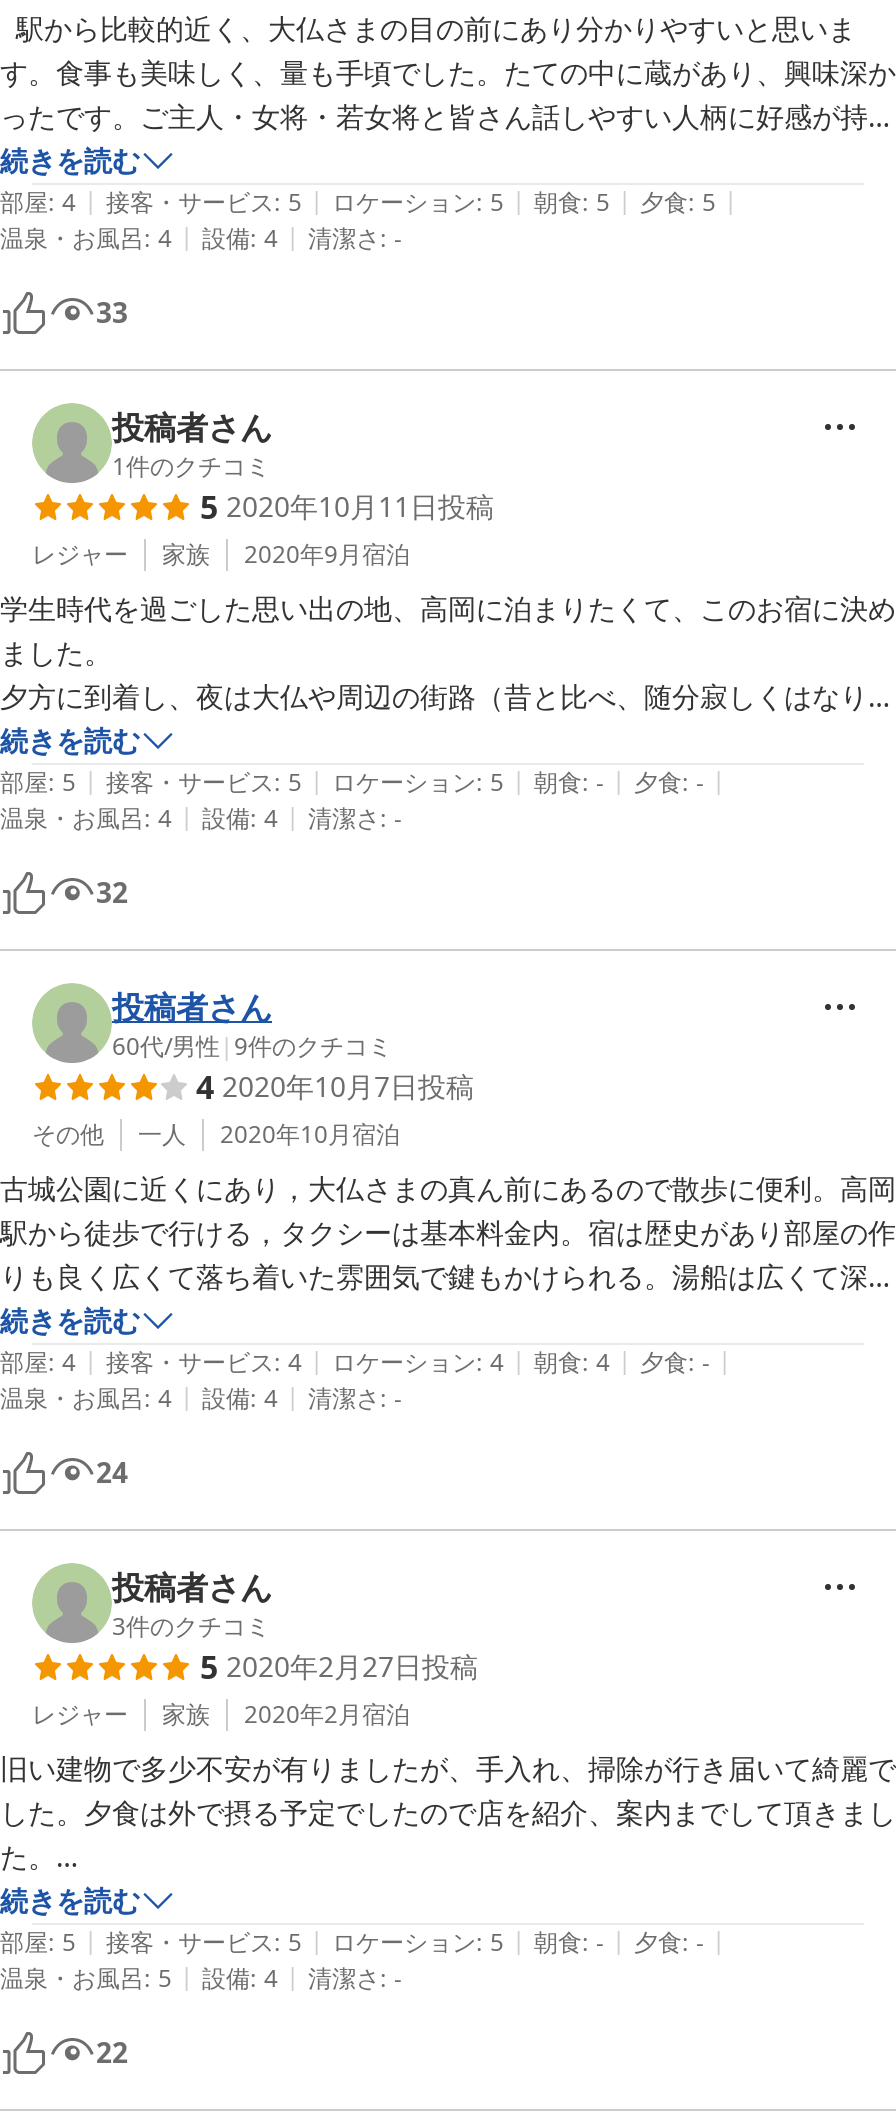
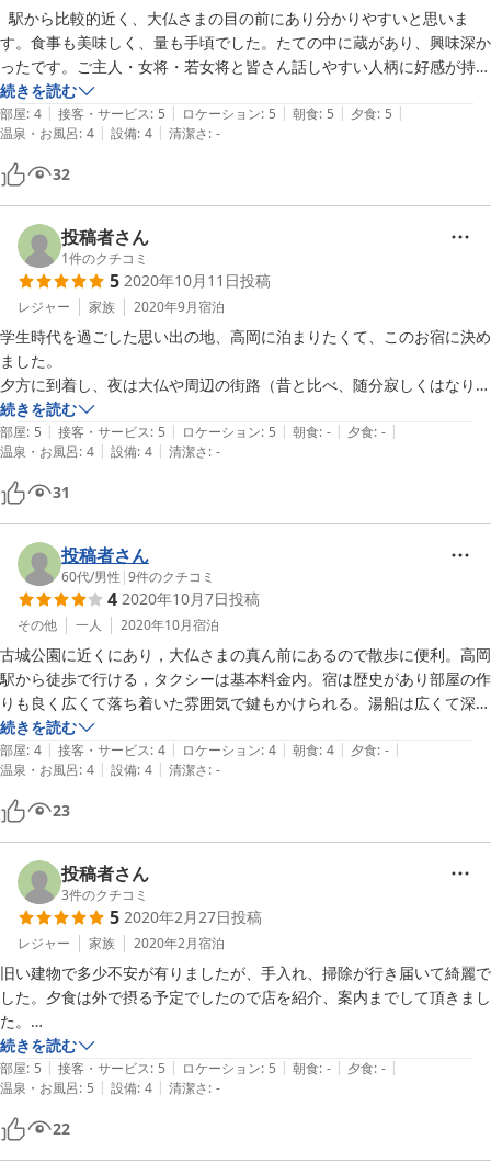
[96,293,128,331] 33 -> [53,163,70,184] 32
[96,873,128,911] 32 -> [53,482,70,503] 31
[96,1453,128,1491] 24 -> [53,800,70,821] 23

